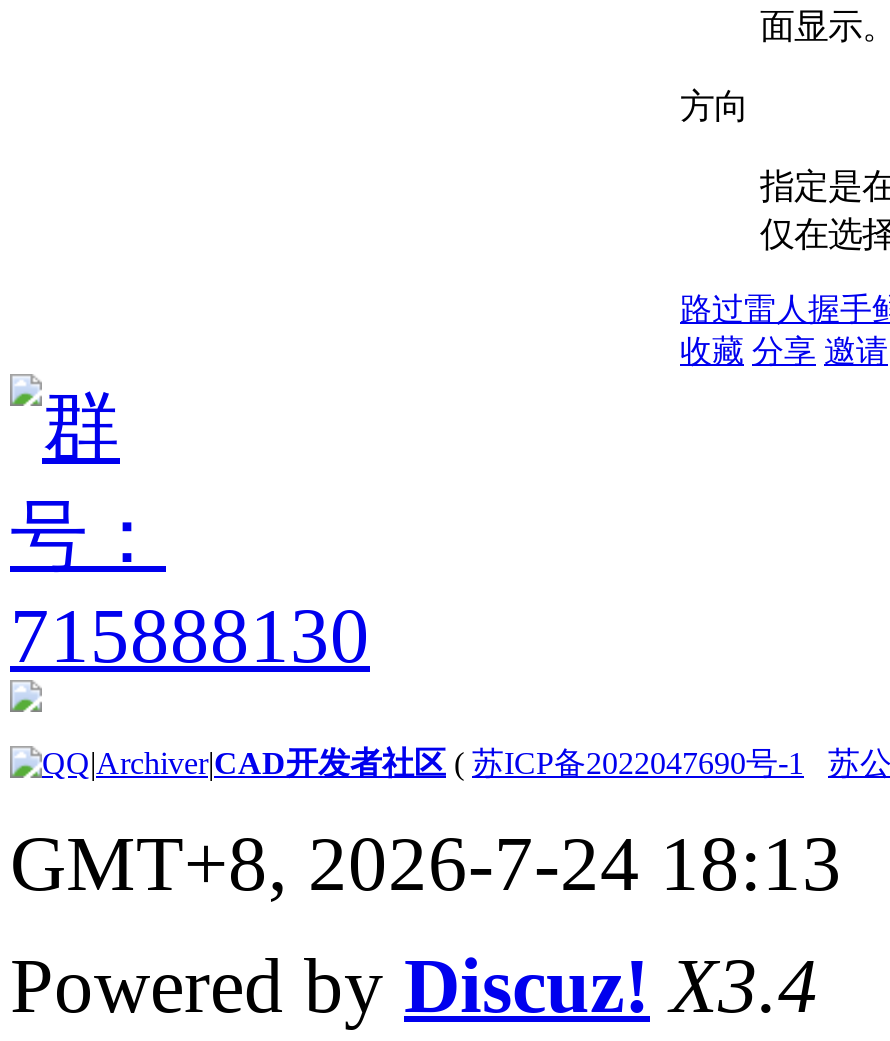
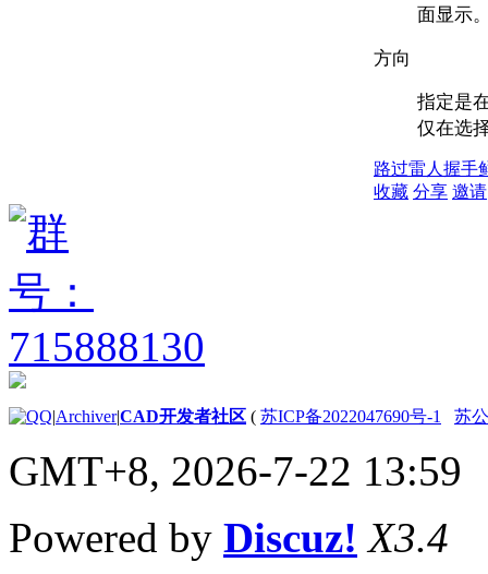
[10,819,842,905] GMT+8, 2026-7-24 18:13 -> [9,447,462,494] GMT+8, 2026-7-22 13:59

